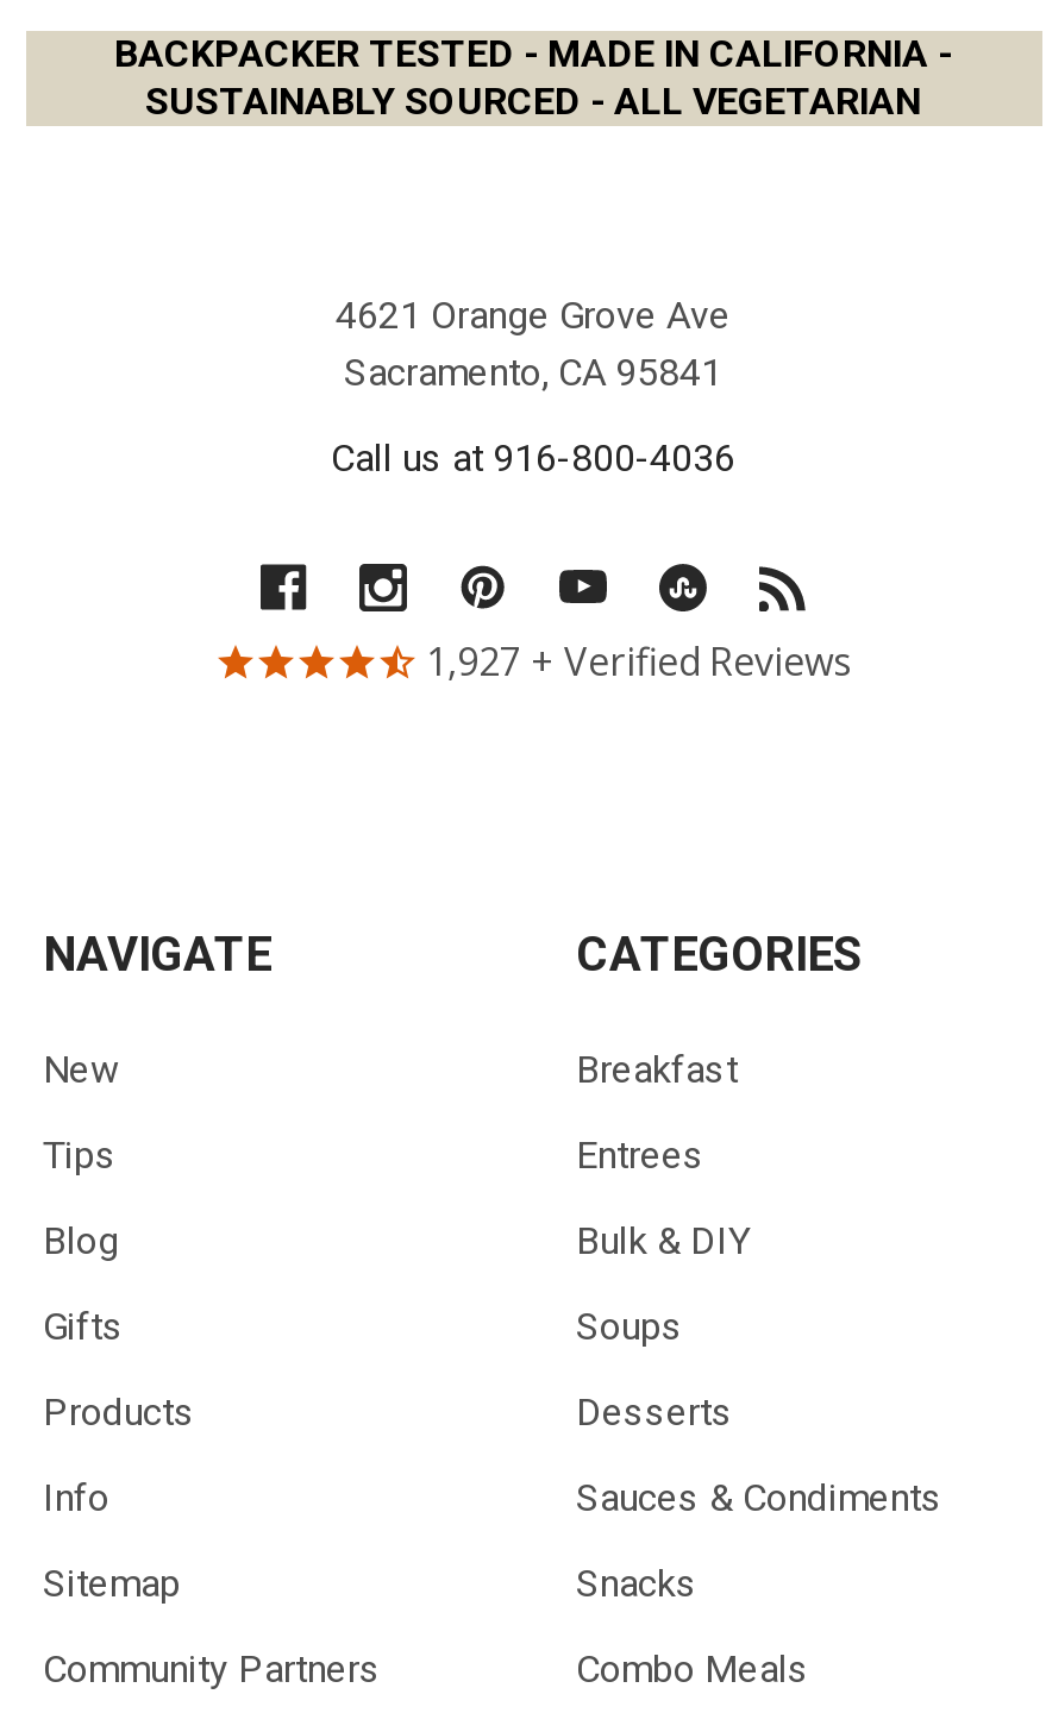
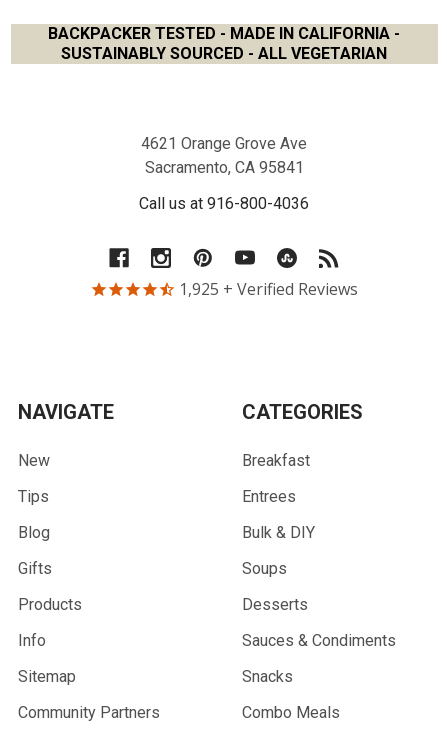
[426,635,852,687] 1,927 + Verified Reviews -> [179,278,358,300] 1,925 + Verified Reviews

